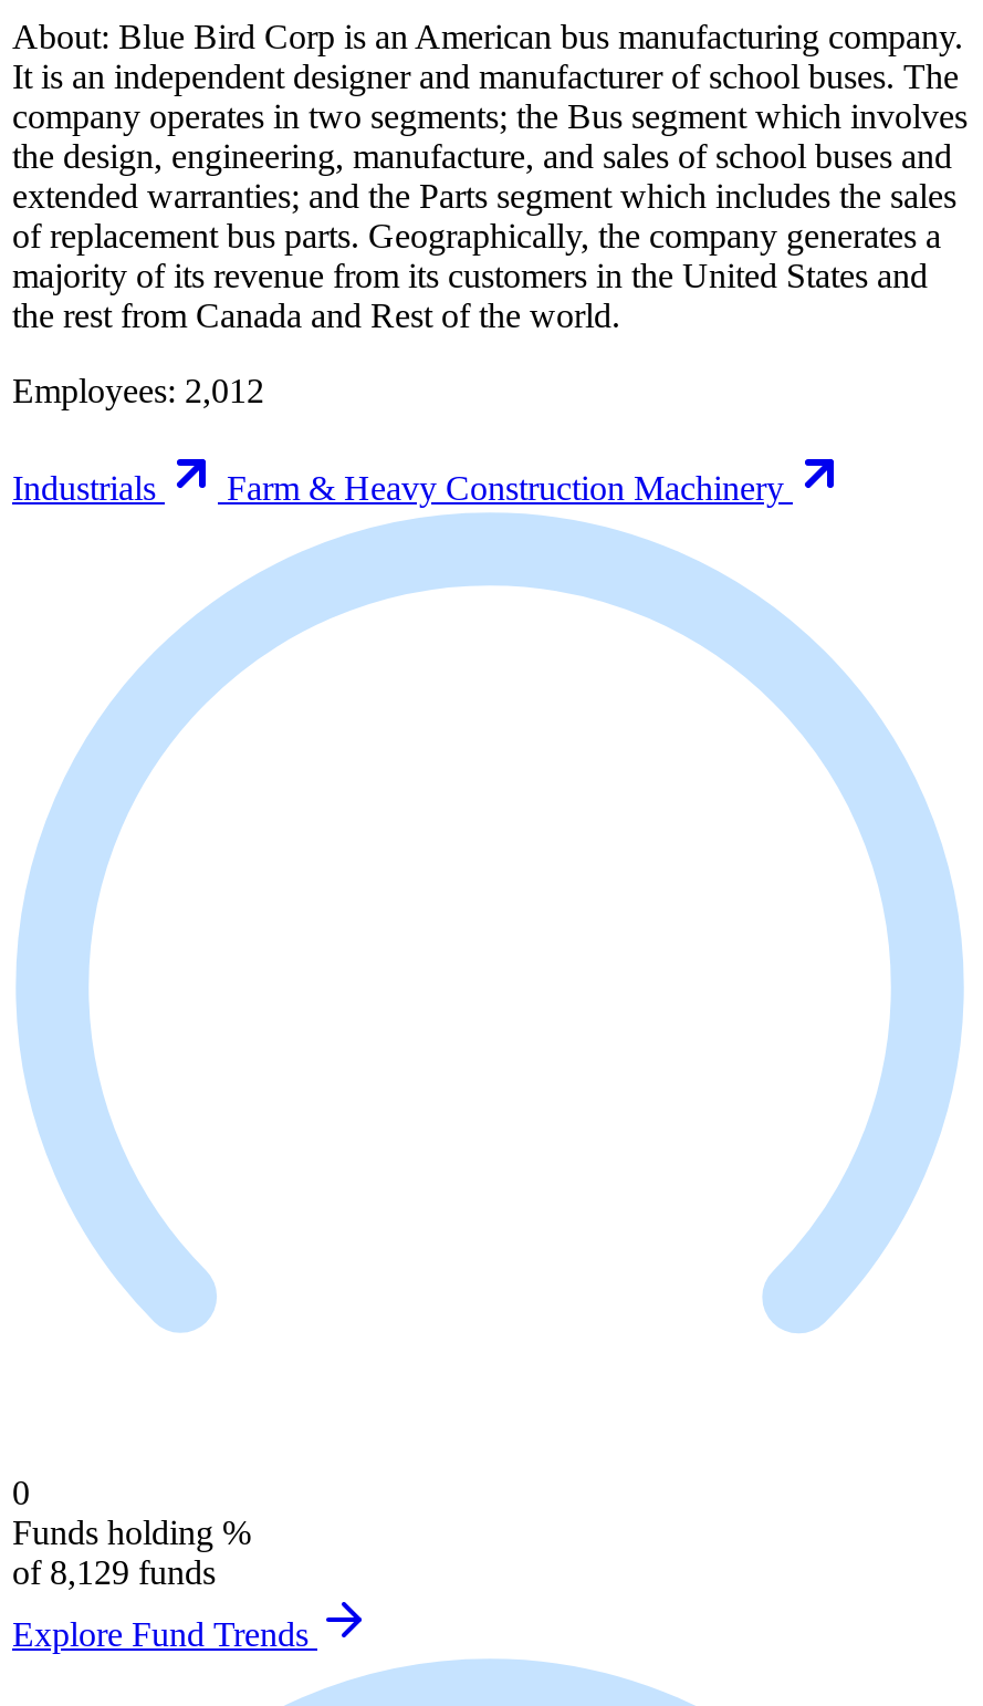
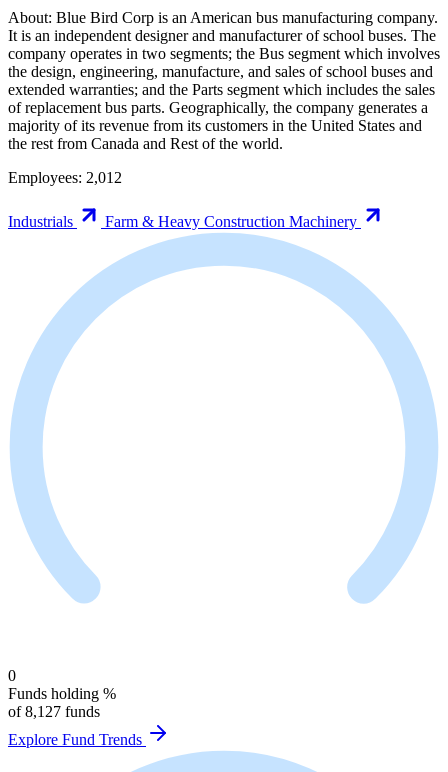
[12,1553,216,1591] of 8,129 funds -> [8,703,100,720] of 8,127 funds

